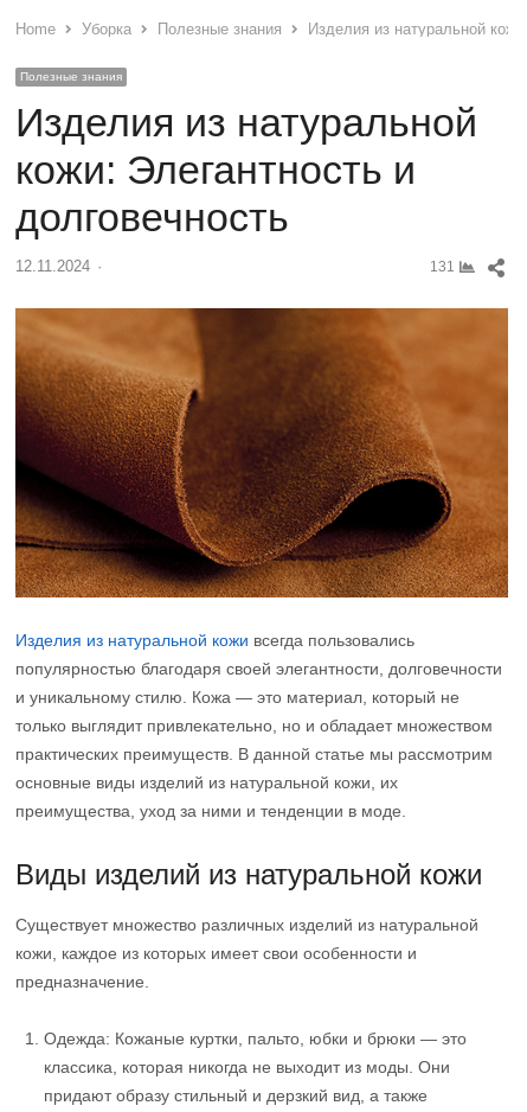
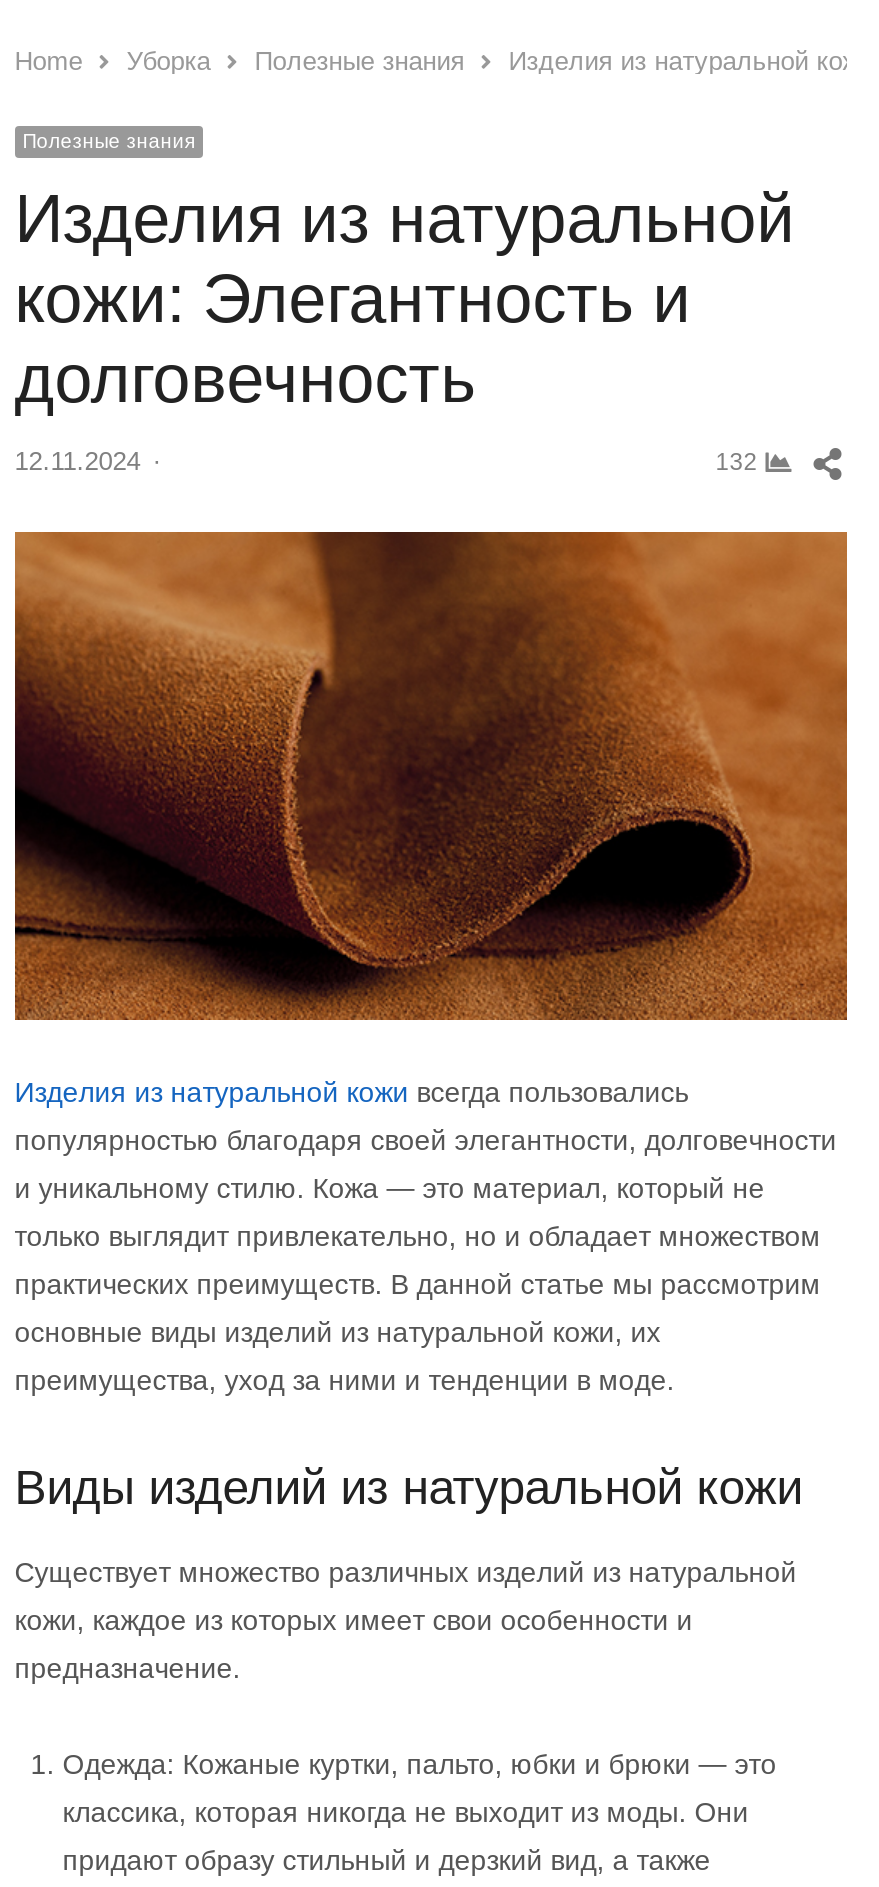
[430,258,455,275] 131 -> [716,448,758,476] 132

